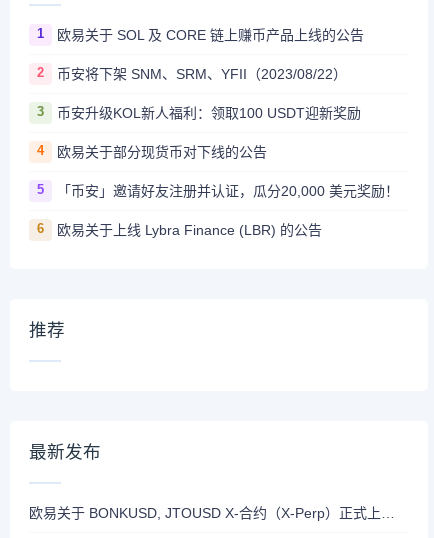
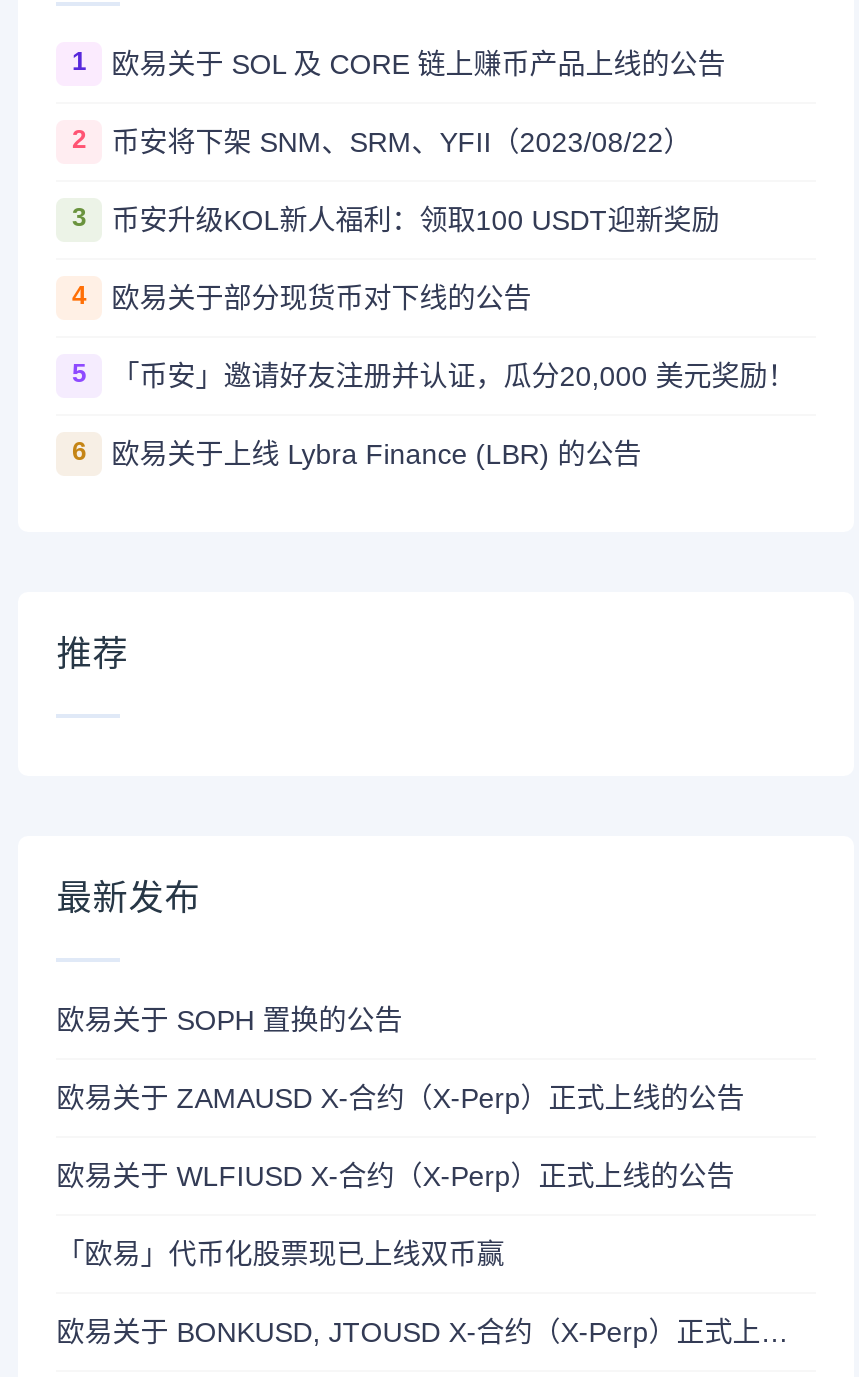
none -> [56,1004,744,1270] 欧易关于 SOPH 置换的公告 | 欧易关于 ZAMAUSD X-合约（X-Perp）正式上线的公告 | 欧易关于 WLFIUSD X-合约（X-Perp）正式上线的公告 | 「欧易」代币化股票现已上线双币赢

